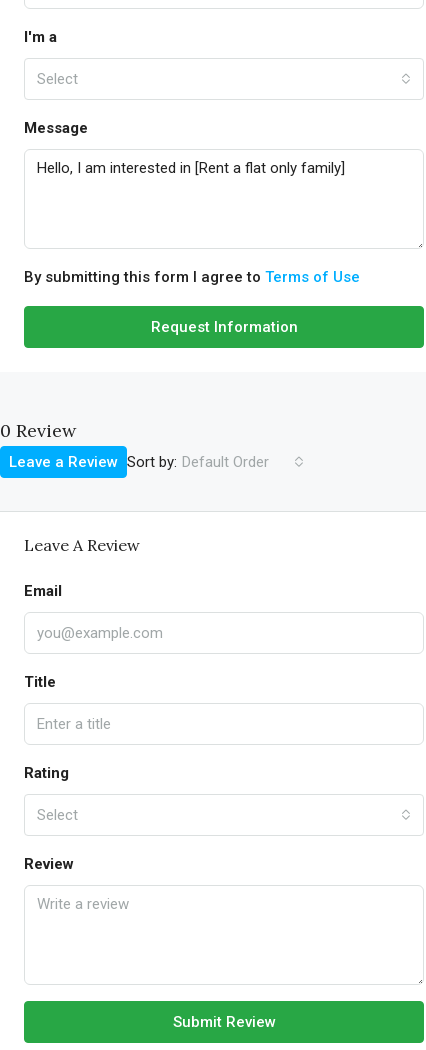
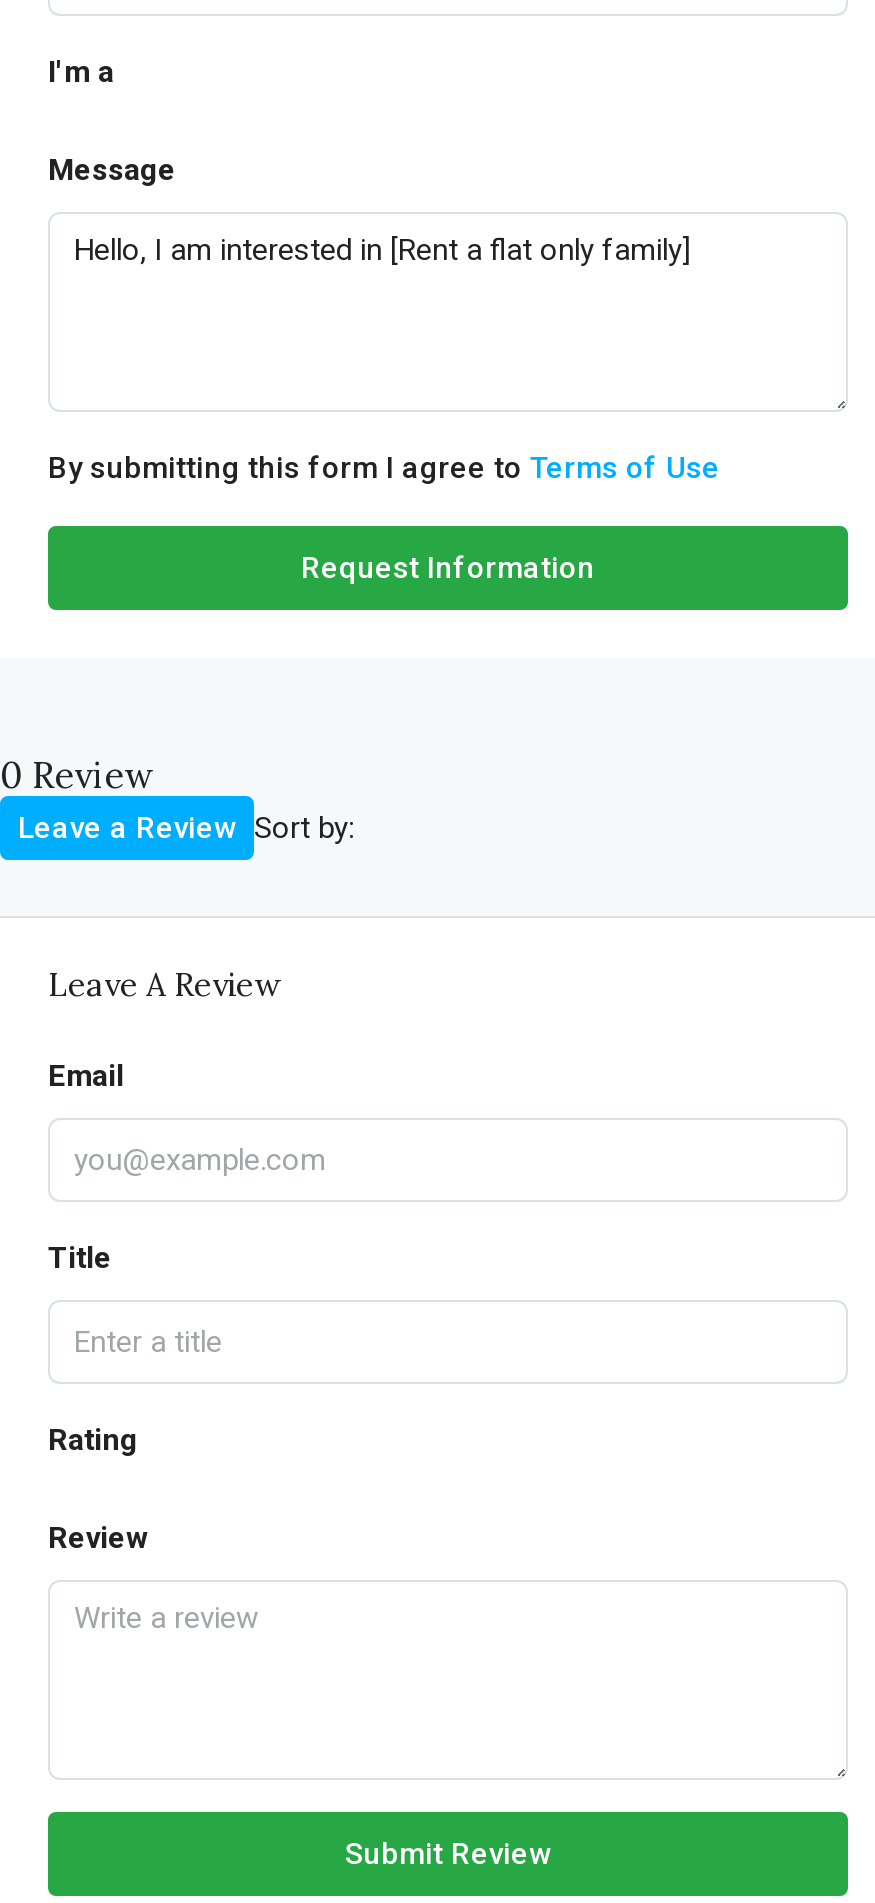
[37,70,78,88] Select -> none
[127,452,269,471] Sort by: Default Order -> [254,809,354,845] Sort by:
[37,806,78,824] Select -> none

